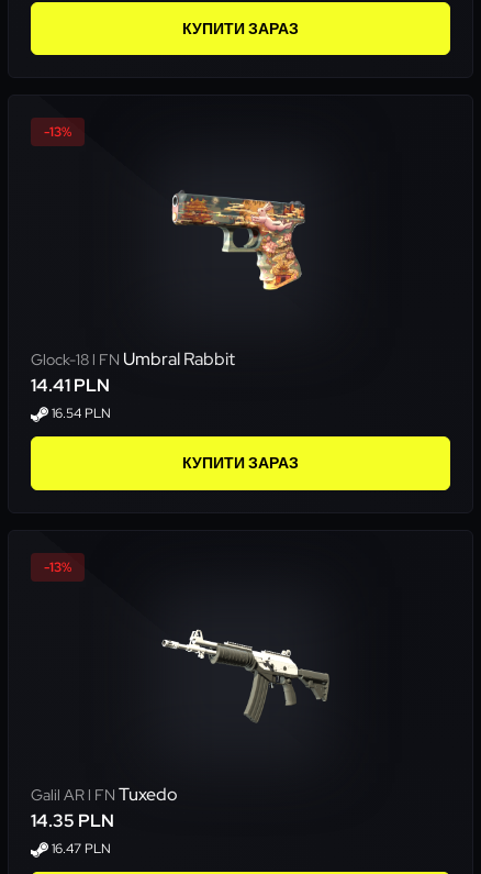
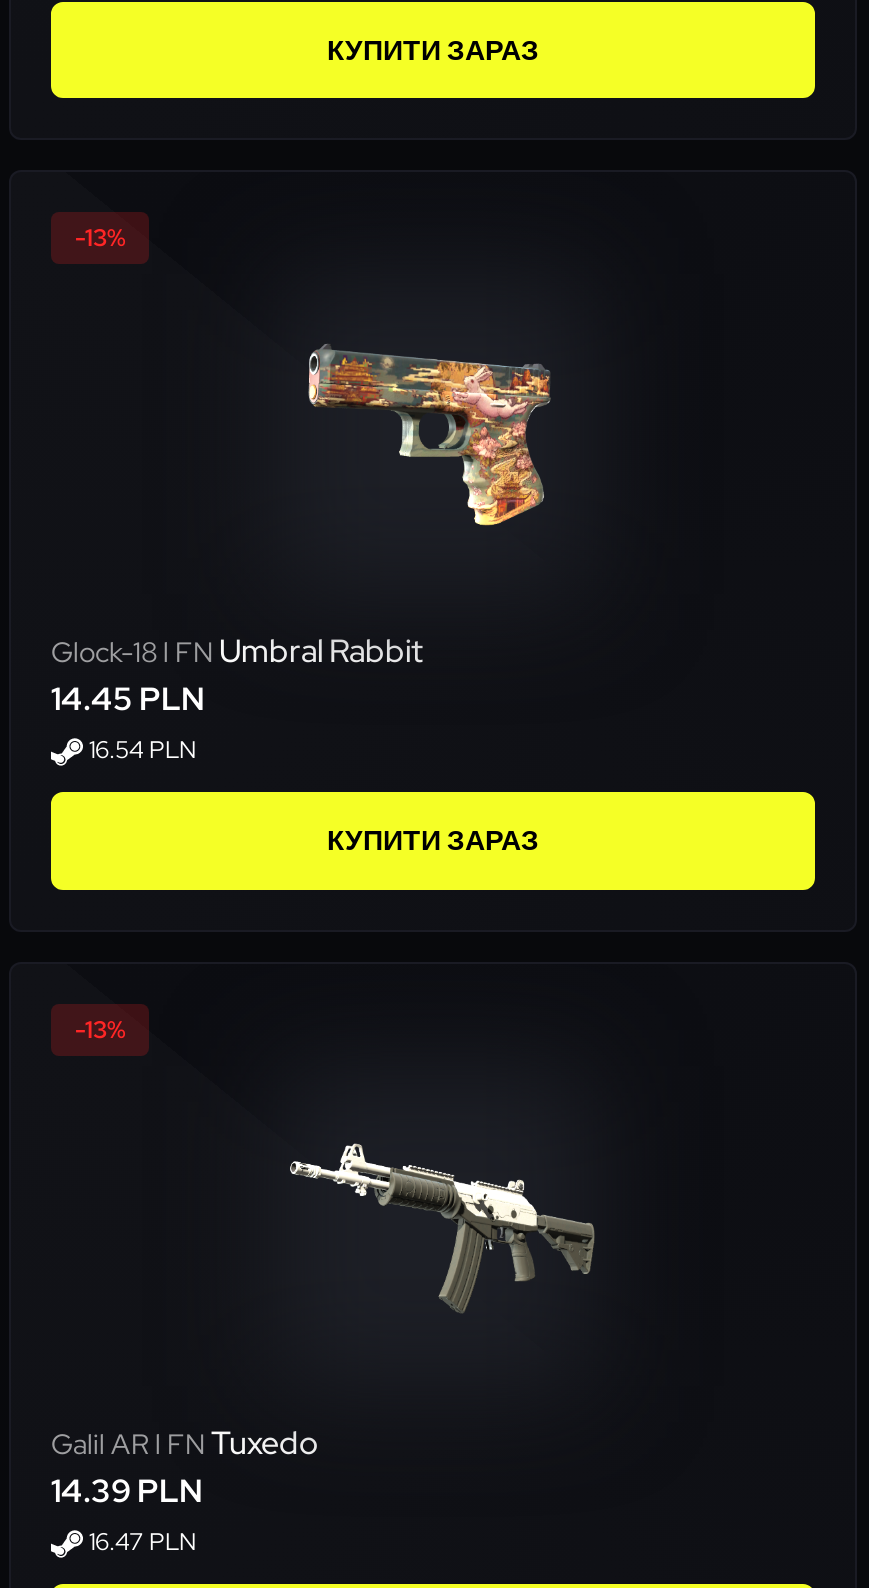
[31,374,110,397] 14.41 PLN -> [51,678,205,720] 14.45 PLN
[31,809,114,832] 14.35 PLN -> [51,1469,203,1511] 14.39 PLN

